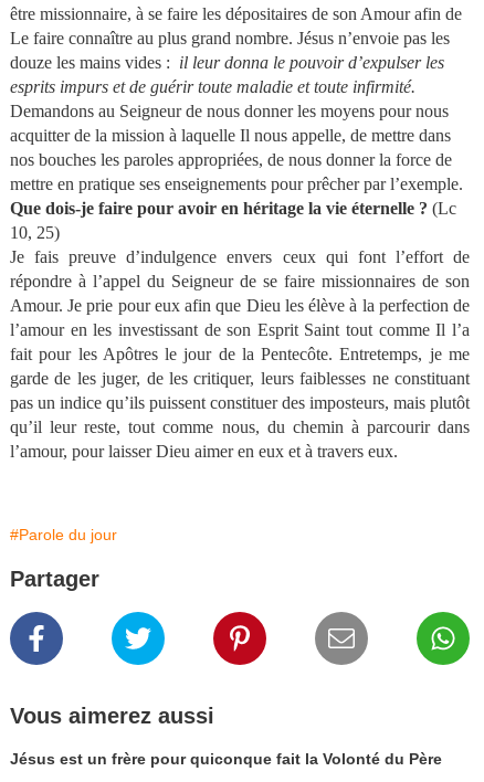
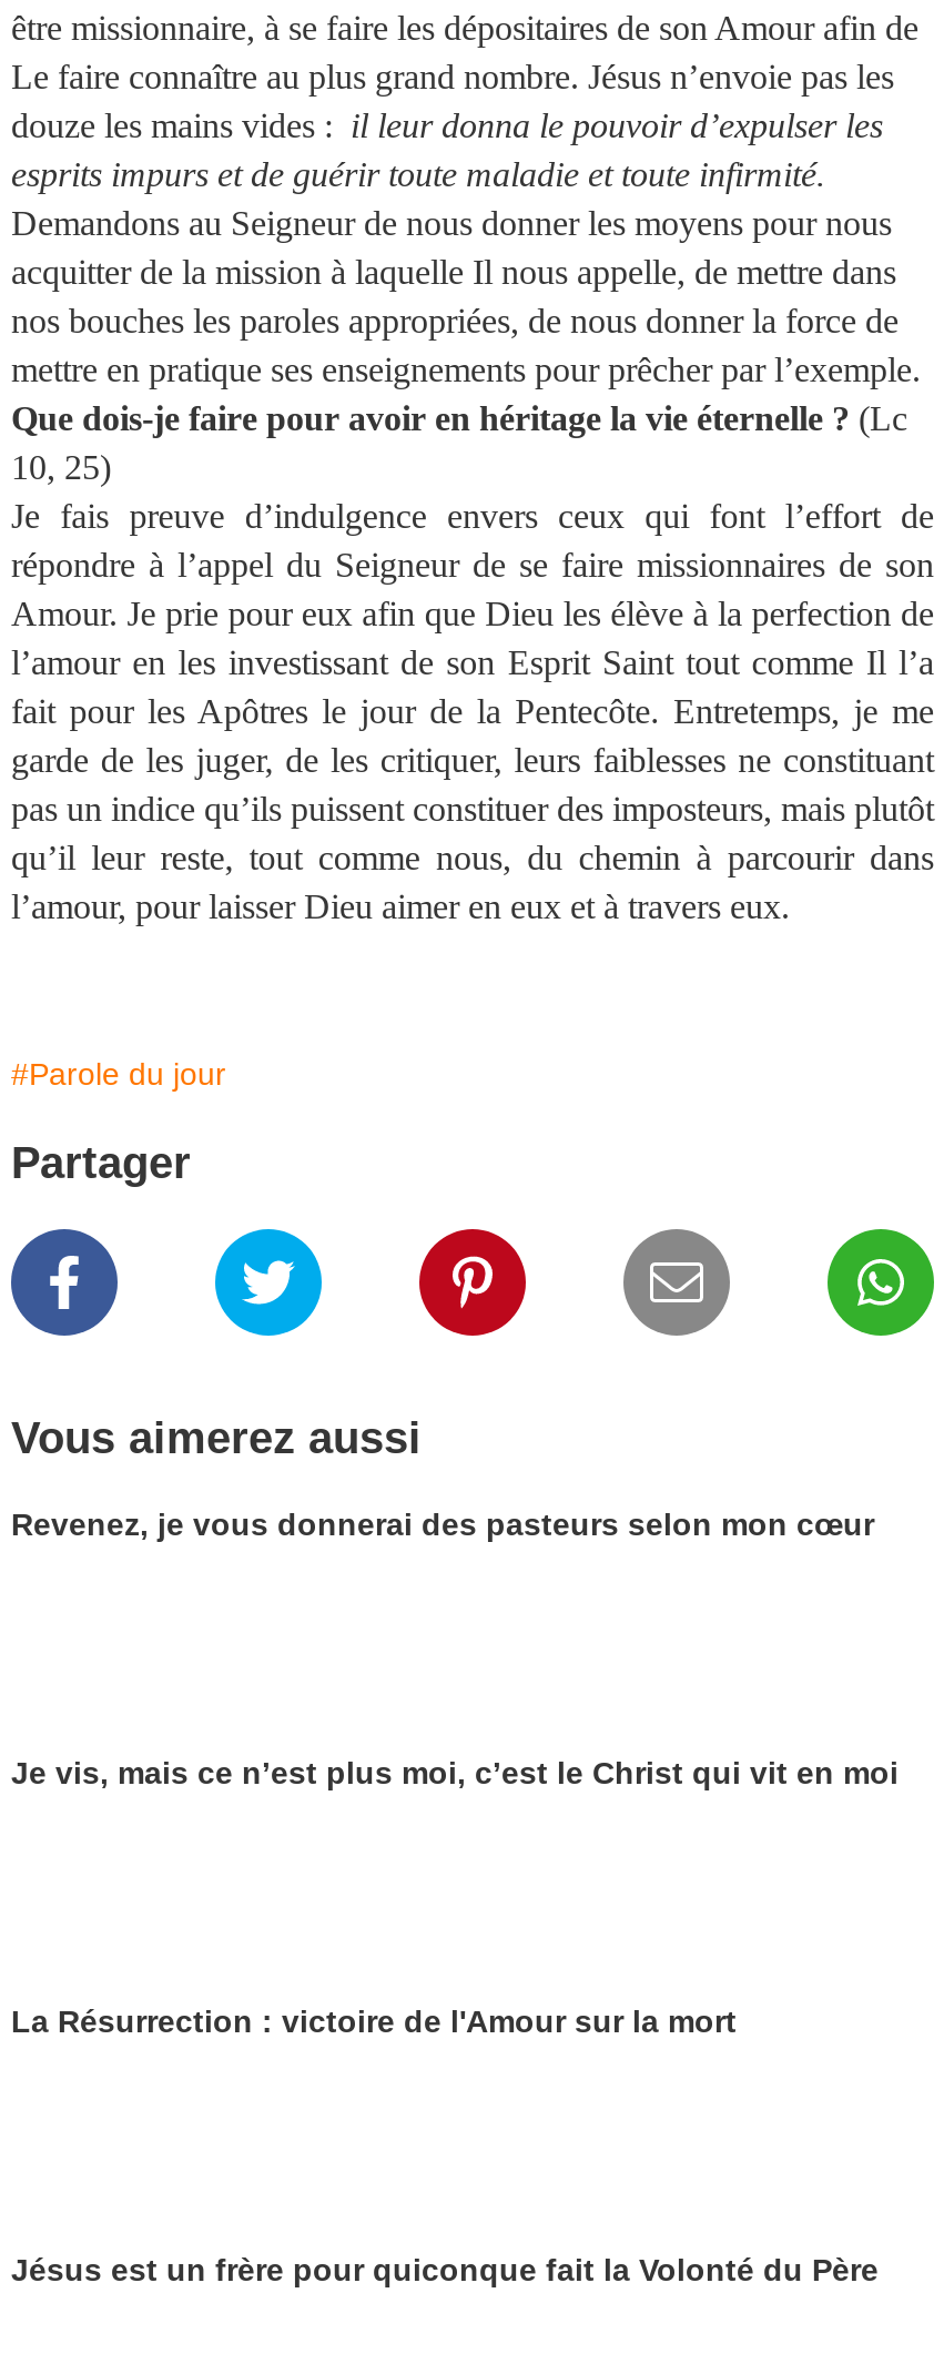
none -> [11,1506,874,1542] Revenez, je vous donnerai des pasteurs selon mon cœur
none -> [11,1755,899,1790] Je vis, mais ce n’est plus moi, c’est le Christ qui vit en moi
none -> [11,2003,737,2039] La Résurrection : victoire de l'Amour sur la mort

